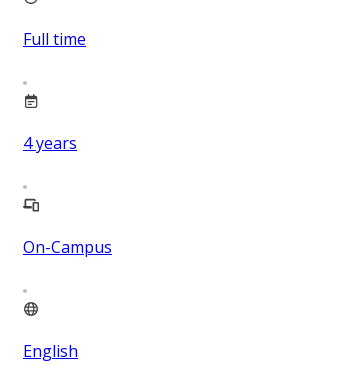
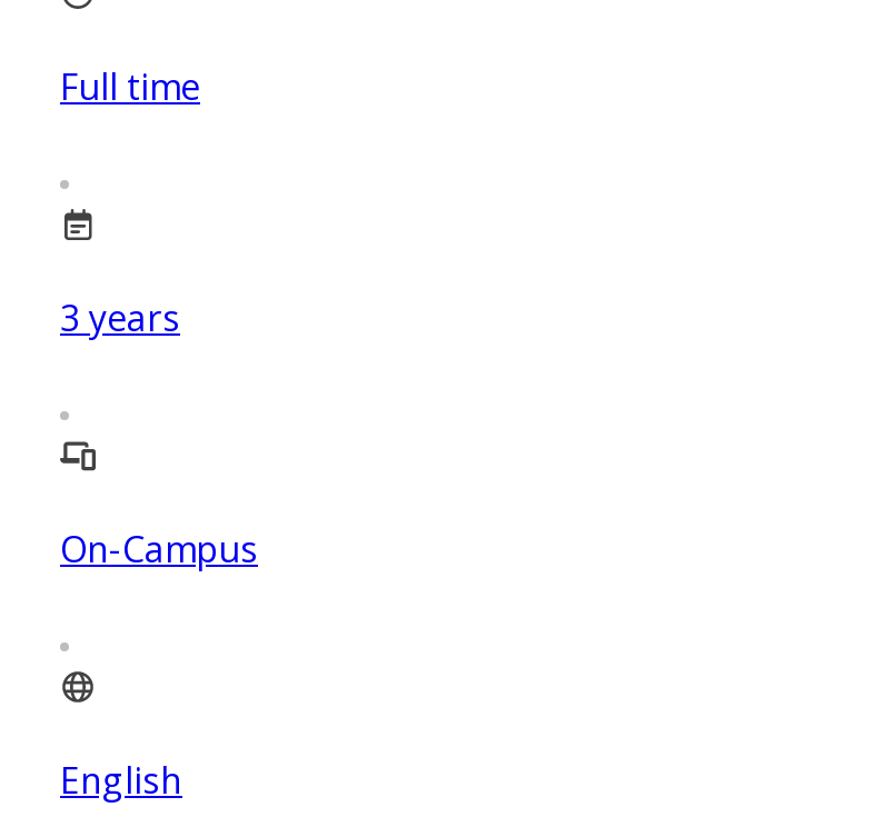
[23,132,77,154] 4 years -> [60,293,180,341] 3 years

